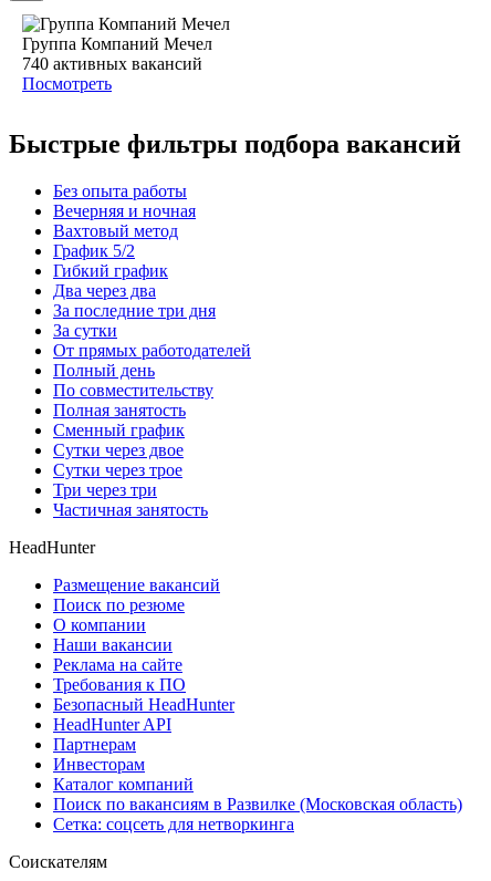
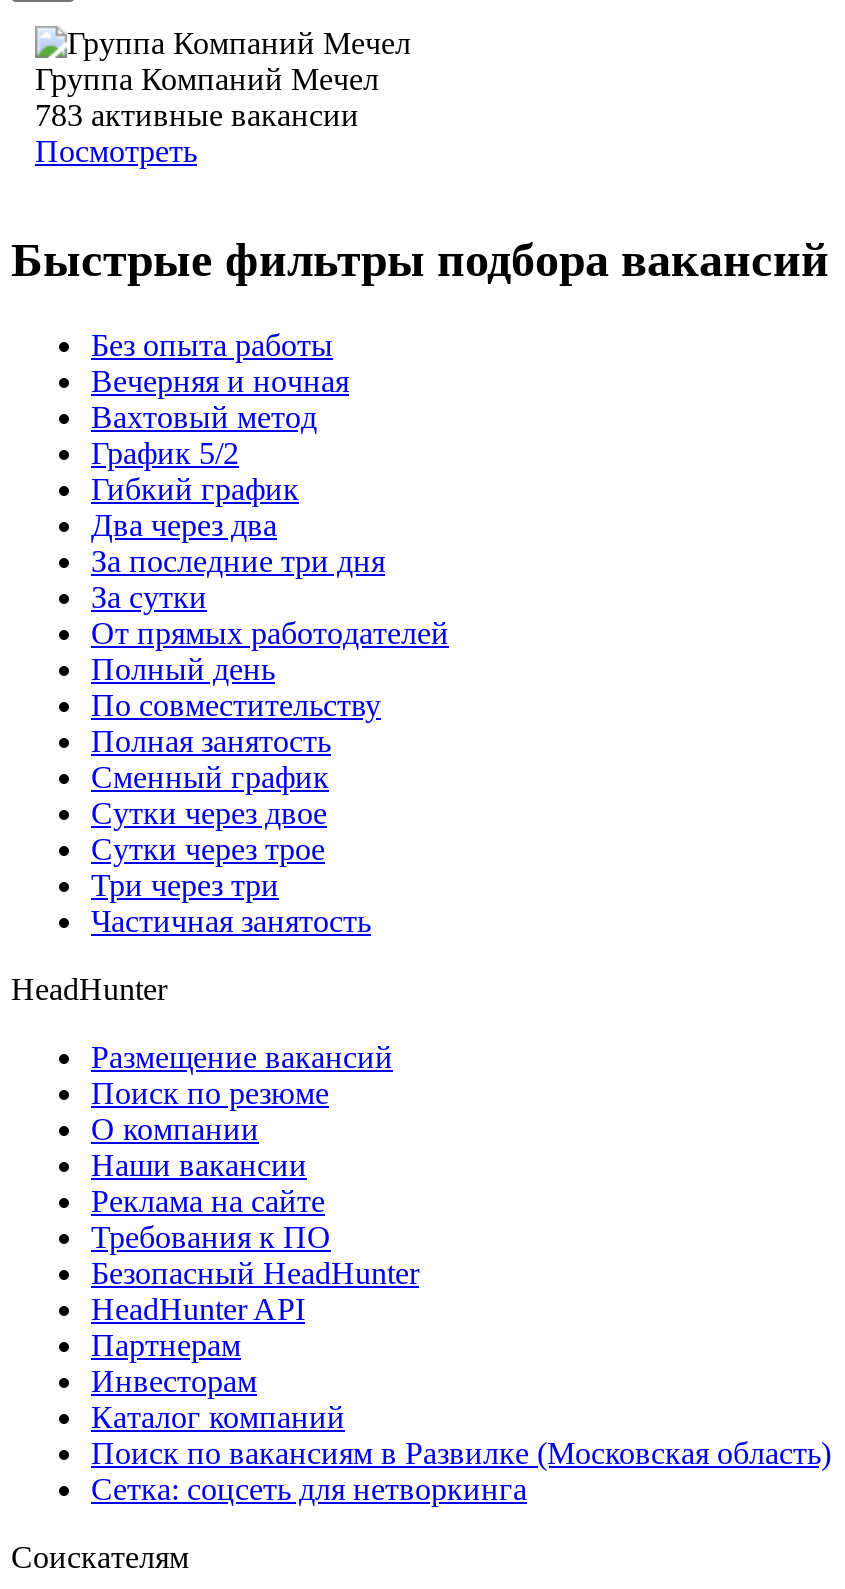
[22,55,202,73] 740 активных вакансий -> [35,99,359,133] 783 активные вакансии

